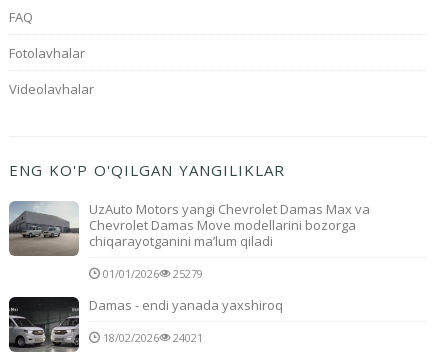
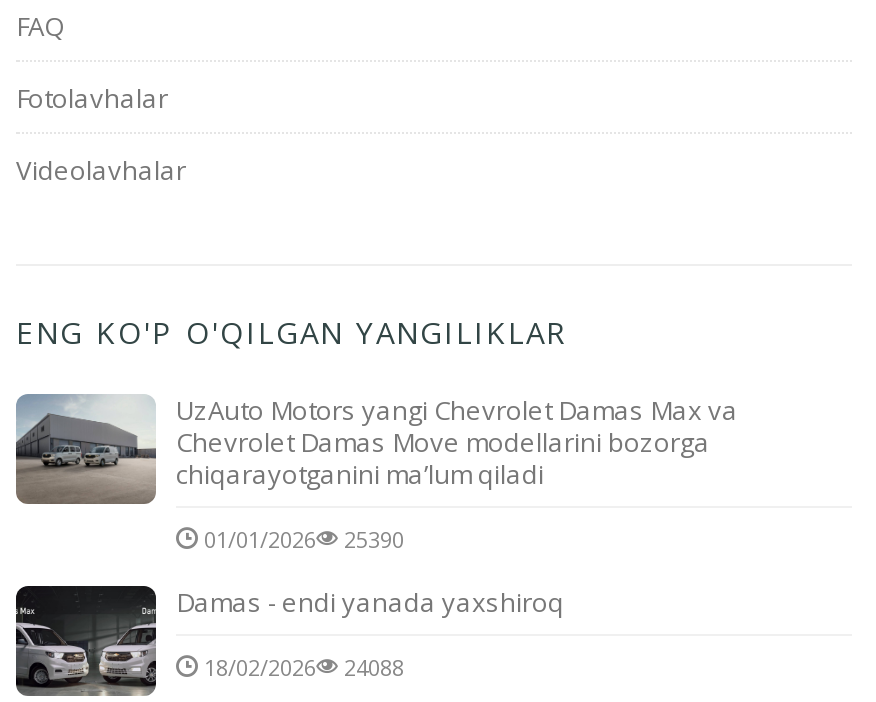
[100,266,203,281] 01/01/2026 25279 -> [198,525,404,555] 01/01/2026 25390
[100,330,203,345] 18/02/2026 24021 -> [198,653,404,683] 18/02/2026 24088

